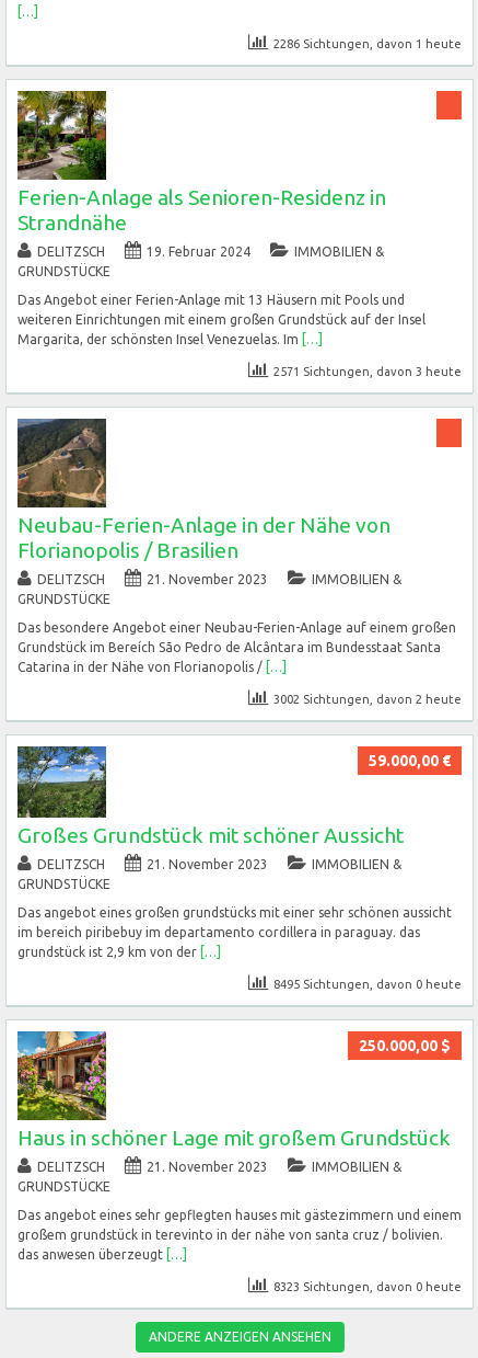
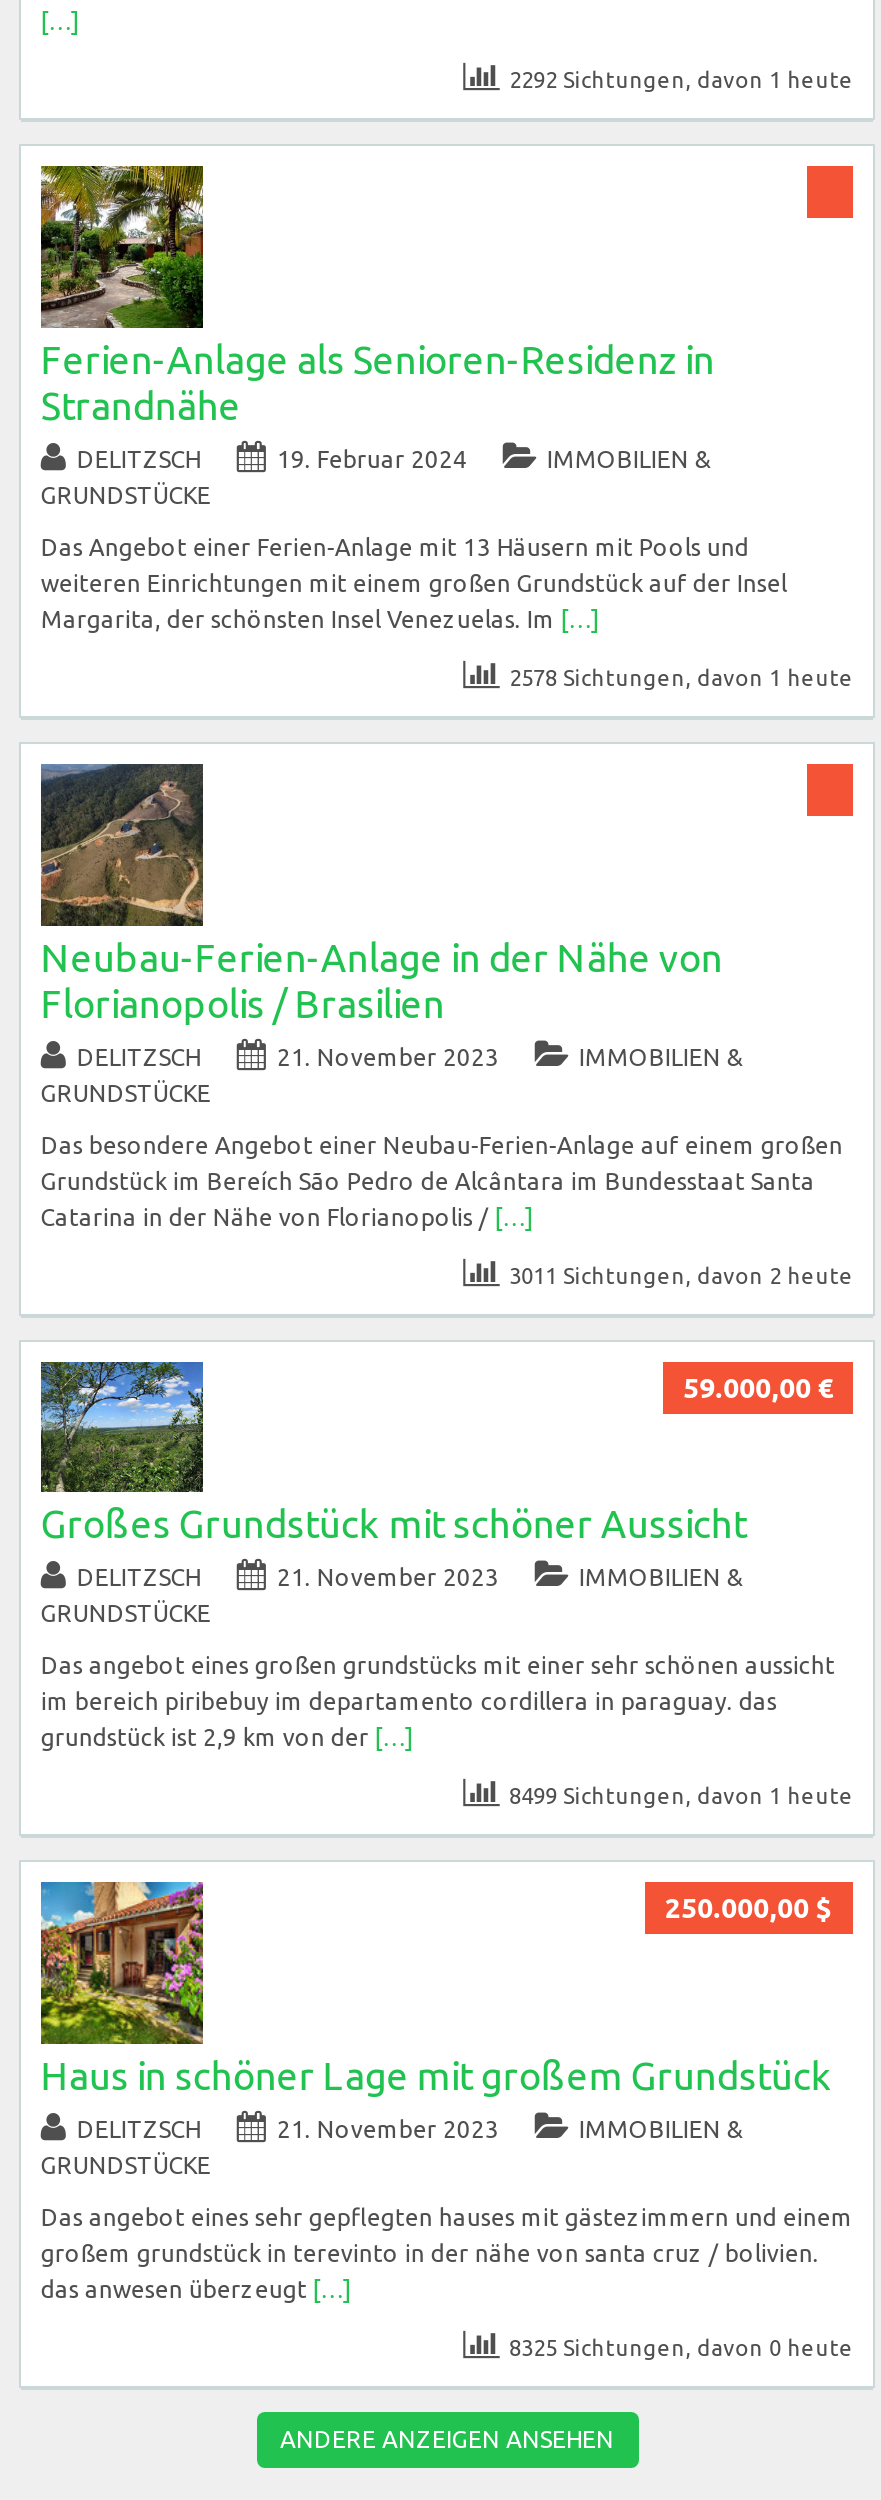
[274,37,462,51] 2286 Sichtungen, davon 1 heute -> [509,68,853,92] 2292 Sichtungen, davon 1 heute
[274,365,462,378] 2571 Sichtungen, davon 3 heute -> [509,667,853,691] 2578 Sichtungen, davon 1 heute
[274,693,462,706] 3002 Sichtungen, davon 2 heute -> [509,1265,853,1289] 3011 Sichtungen, davon 2 heute
[274,978,462,991] 8495 Sichtungen, davon 0 heute -> [509,1784,853,1808] 8499 Sichtungen, davon 1 heute
[274,1280,462,1293] 8323 Sichtungen, davon 0 heute -> [509,2336,853,2360] 8325 Sichtungen, davon 0 heute

